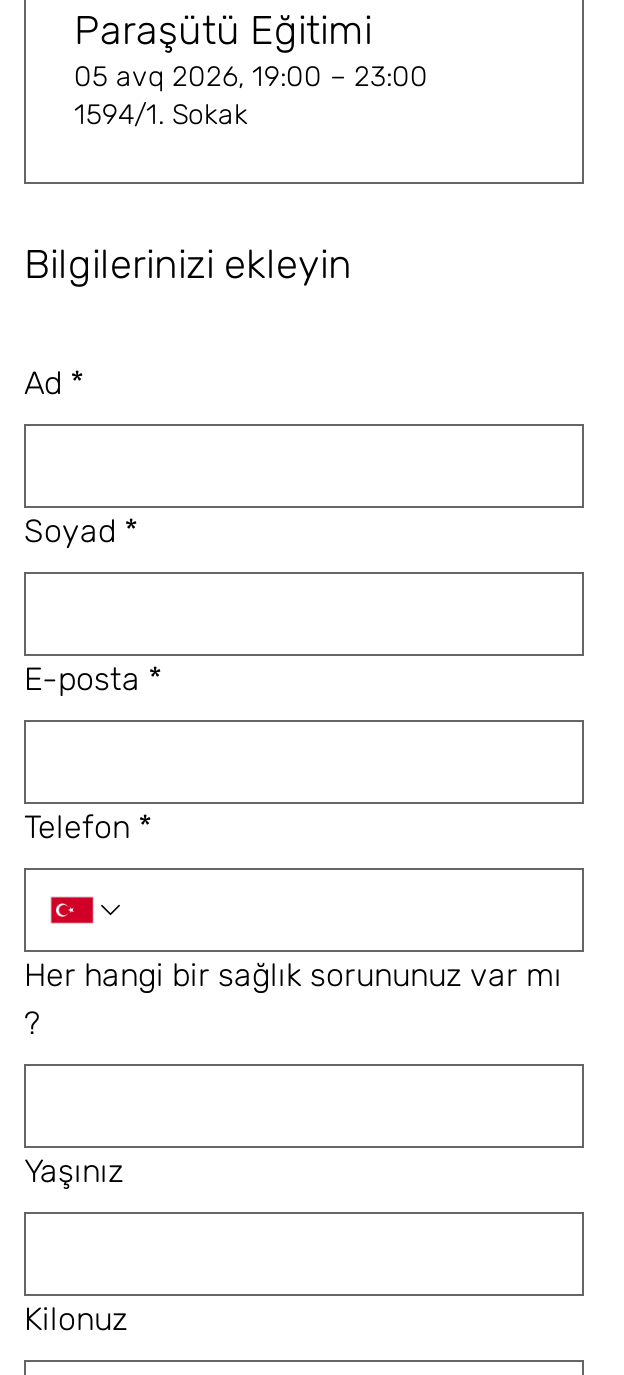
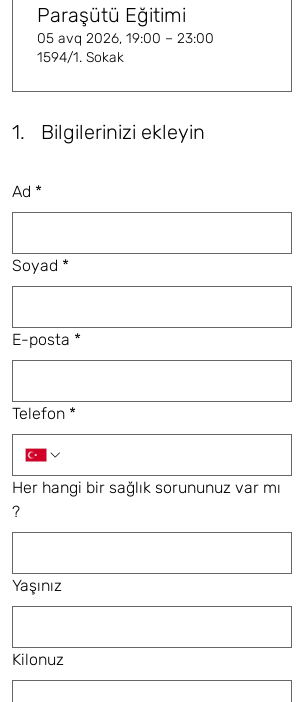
none -> [12,120,25,144] 1.

